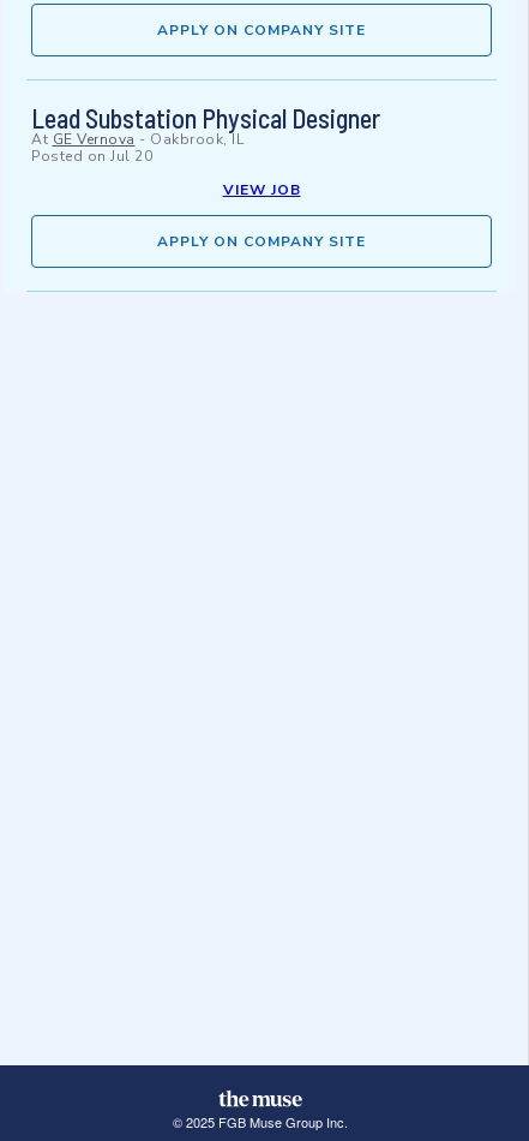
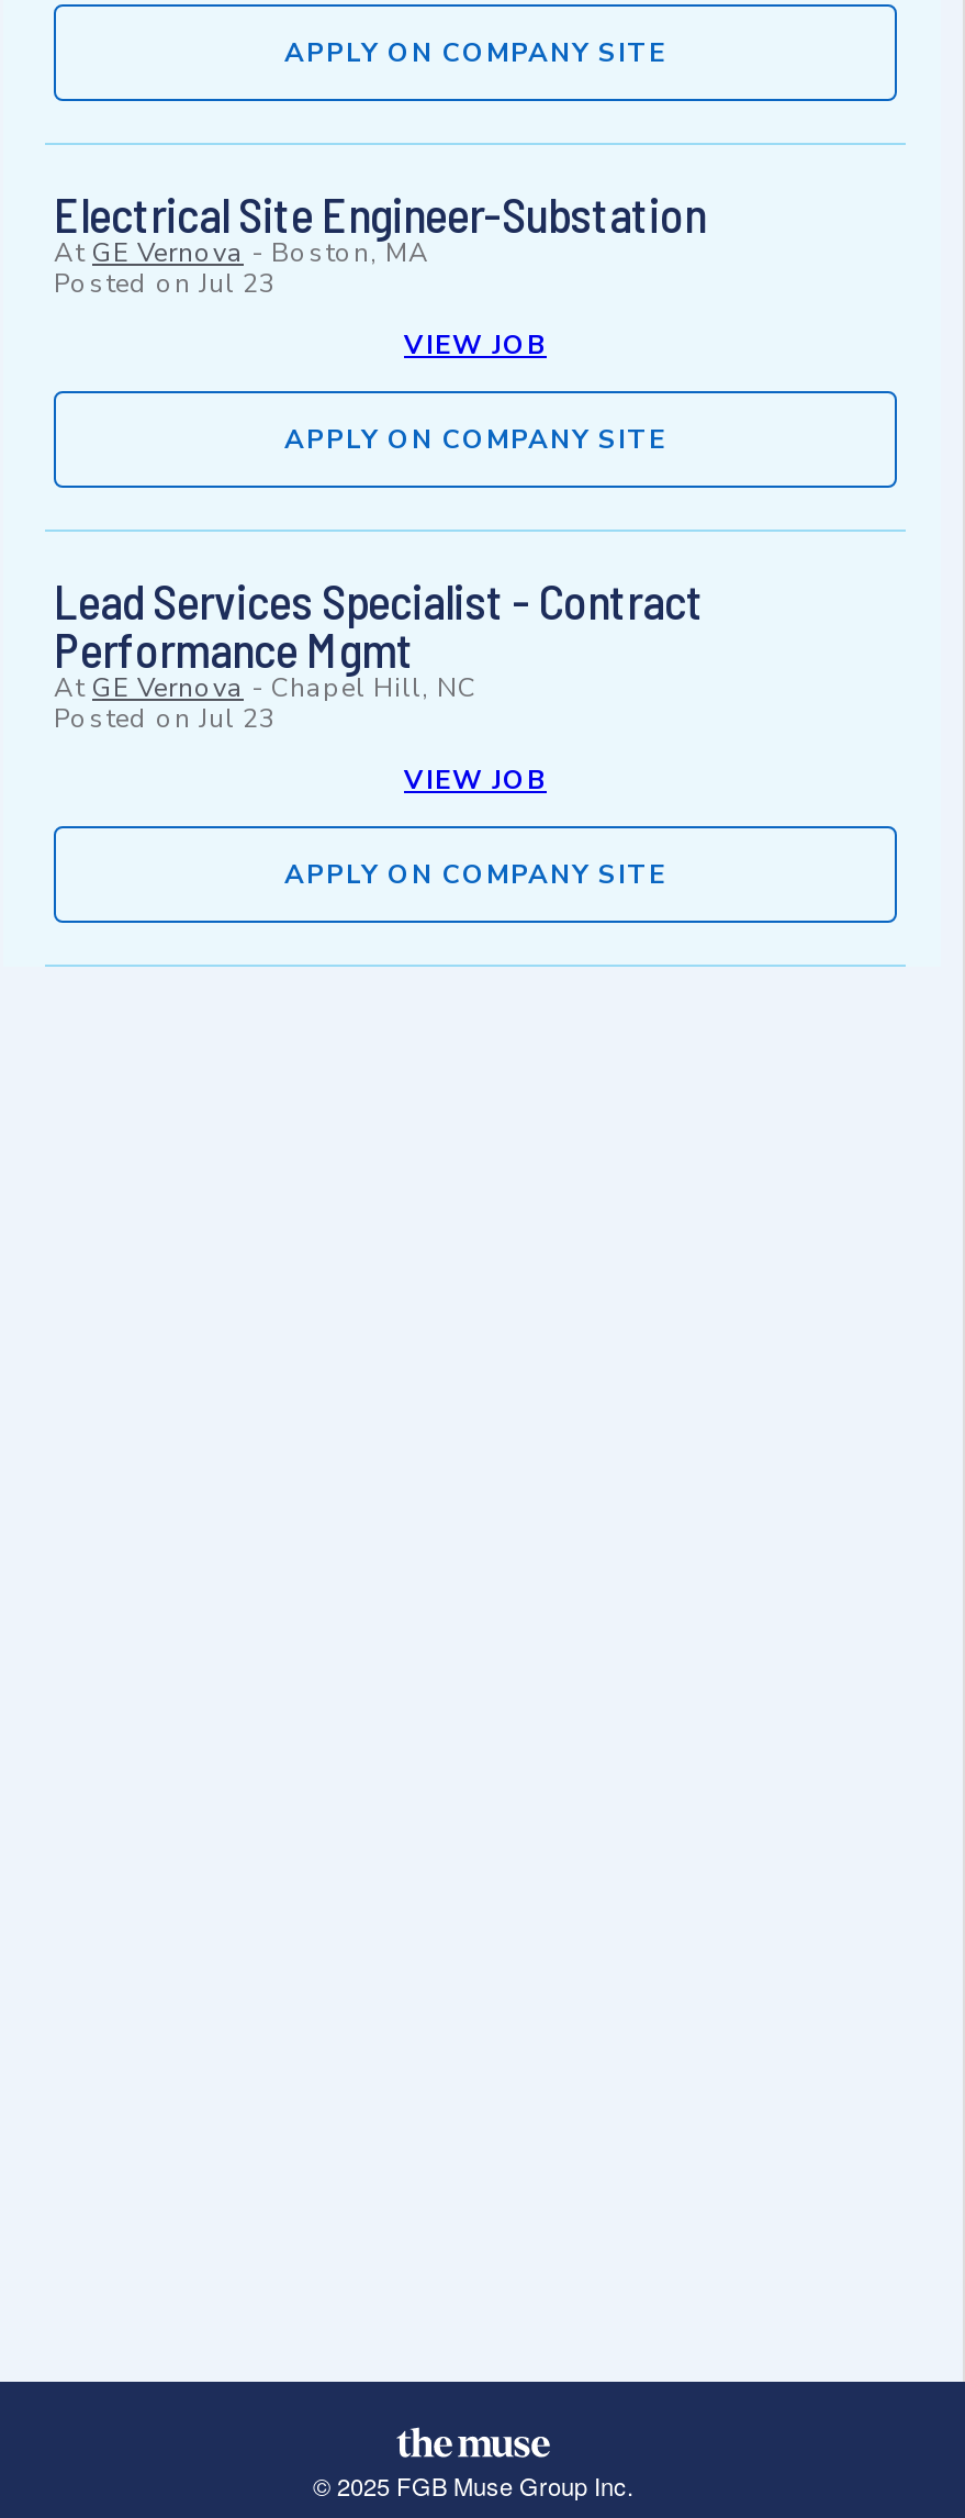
[31,103,380,166] Lead Substation Physical Designer | At GE Vernova - Oakbrook, IL | Posted onJul 20 -> [54,185,706,737] Electrical Site Engineer-Substation | At GE Vernova - Boston, MA | Posted onJul 23 | VIEW JOB | APPLY ON COMPANY SITE | Lead Services Specialist - Contract | Performance Mgmt | At GE Vernova - Chapel Hill, NC | Posted onJul 23

